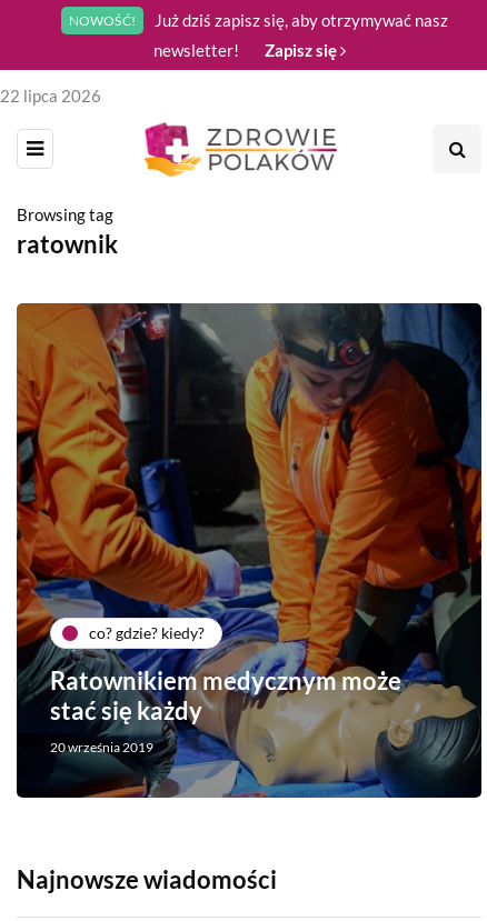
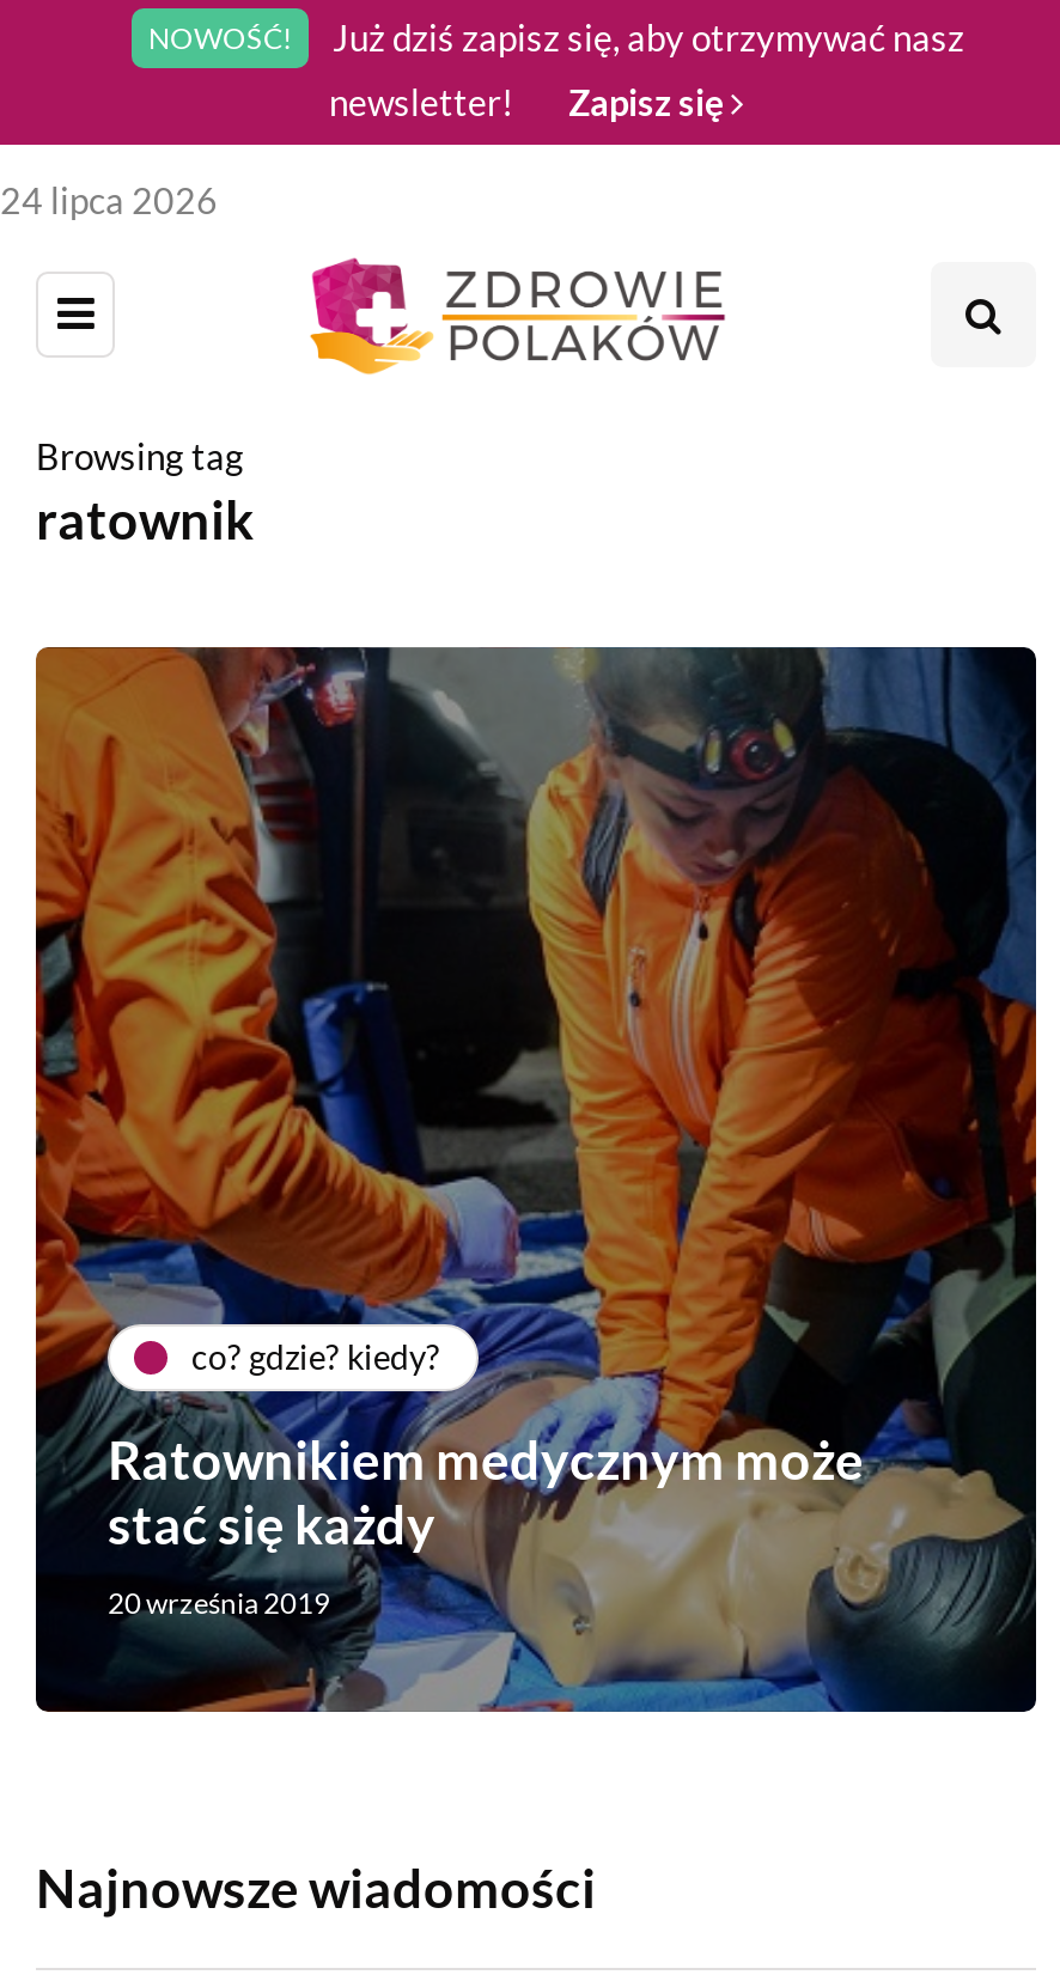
[0,86,101,106] 22 lipca 2026 -> [0,178,218,221] 24 lipca 2026

